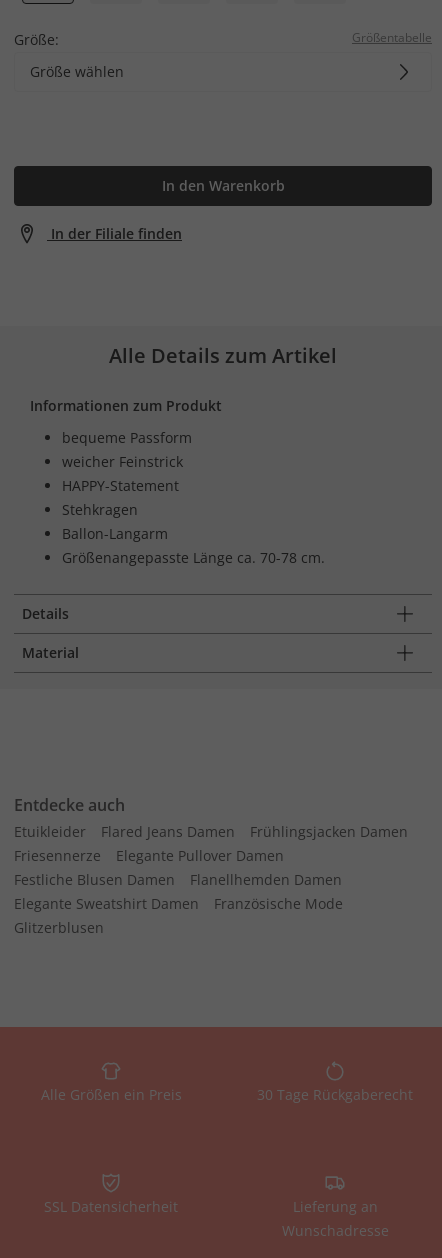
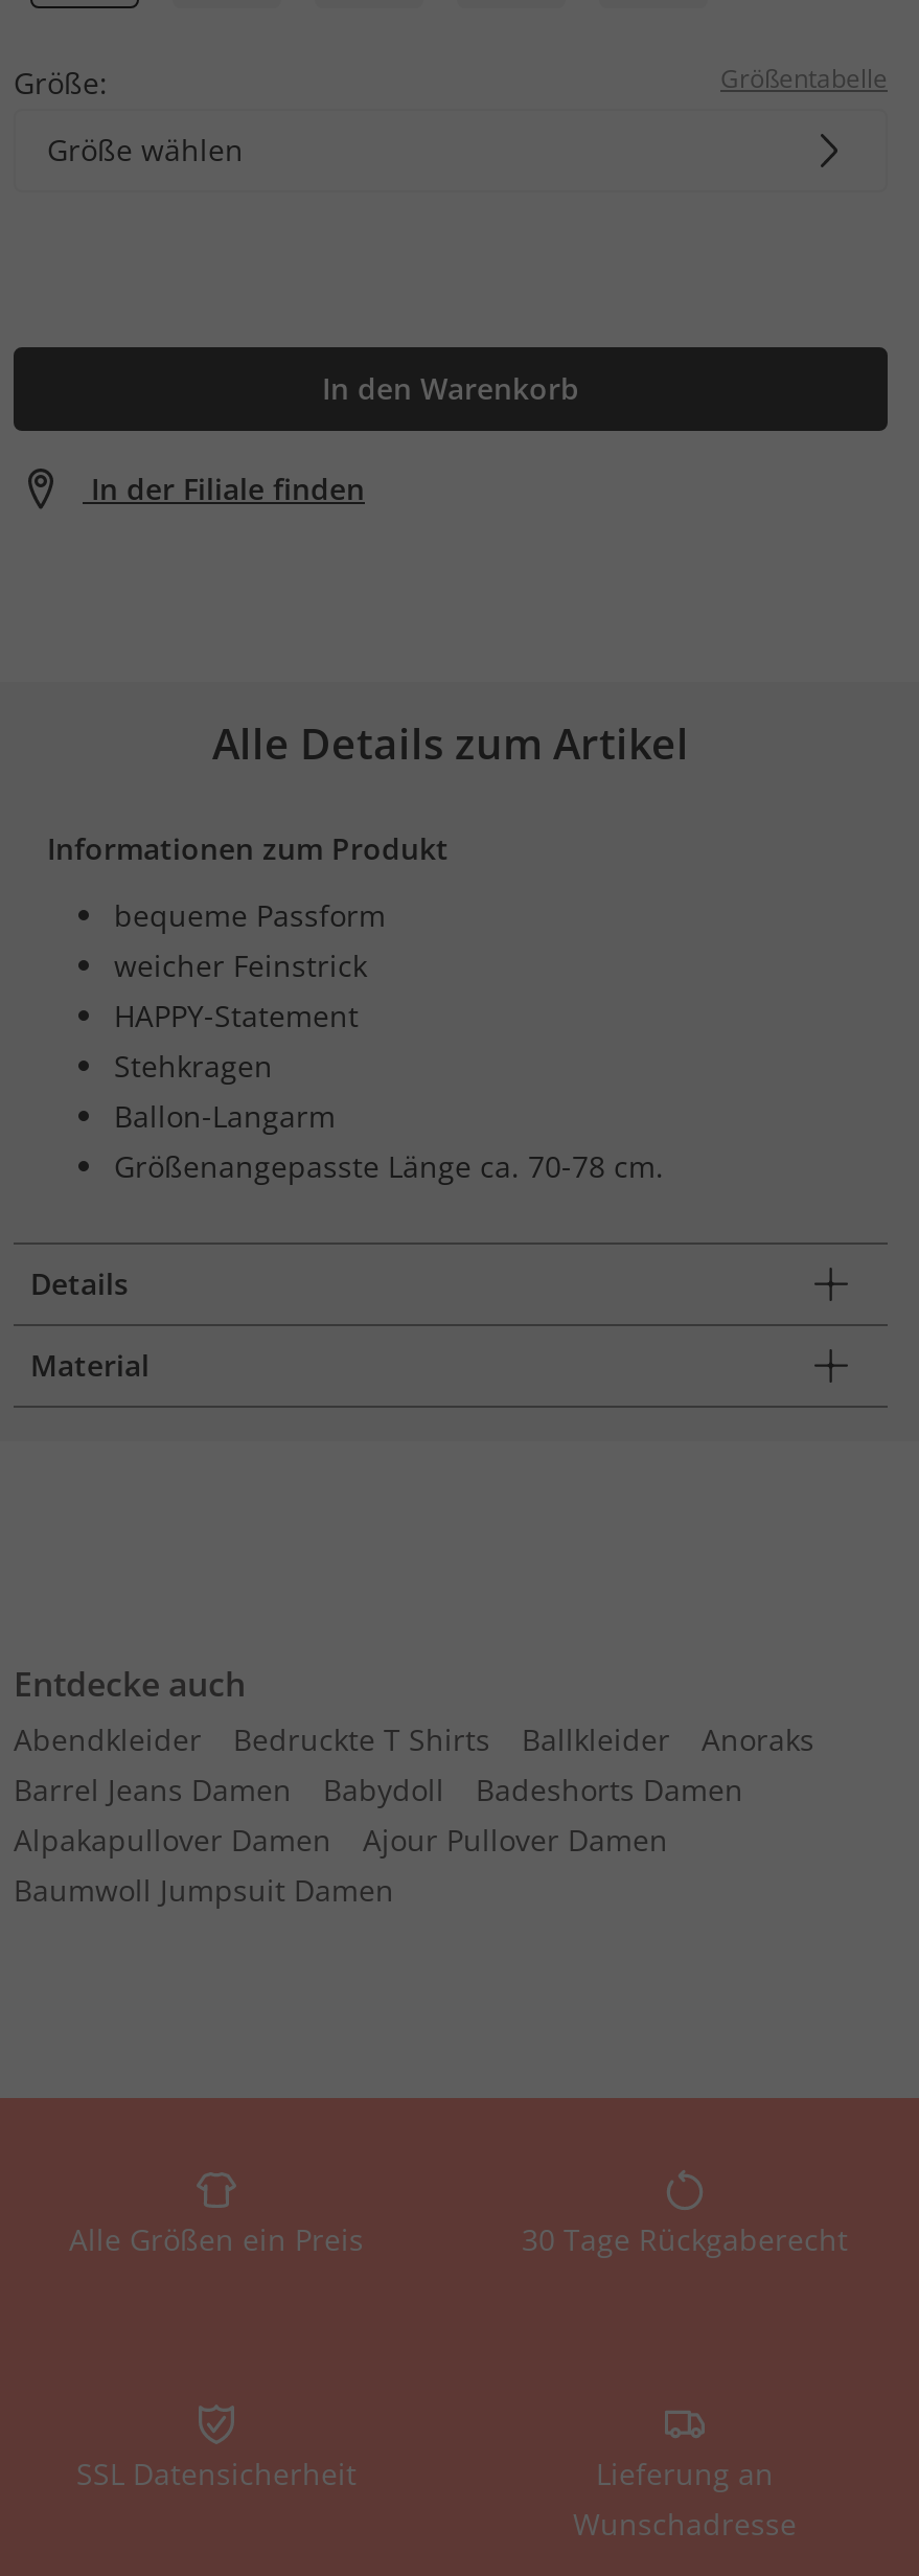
[14,822,408,937] Etuikleider | Flared Jeans Damen | Frühlingsjacken Damen | Friesennerze | Elegante Pullover Damen | Festliche Blusen Damen | Flanellhemden Damen | Elegante Sweatshirt Damen | Französische Mode | Glitzerblusen -> [14,1719,814,1910] Abendkleider | Bedruckte T Shirts | Ballkleider | Anoraks | Barrel Jeans Damen | Babydoll | Badeshorts Damen | Alpakapullover Damen | Ajour Pullover Damen | Baumwoll Jumpsuit Damen

